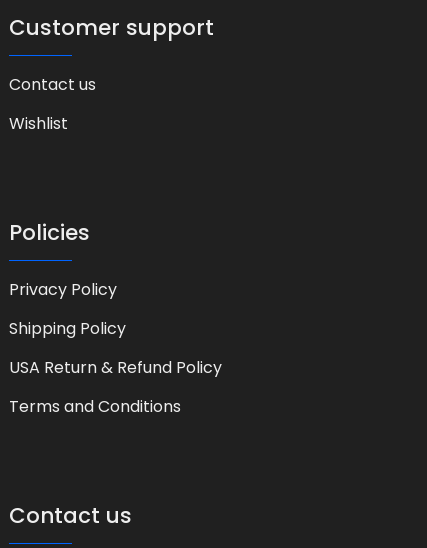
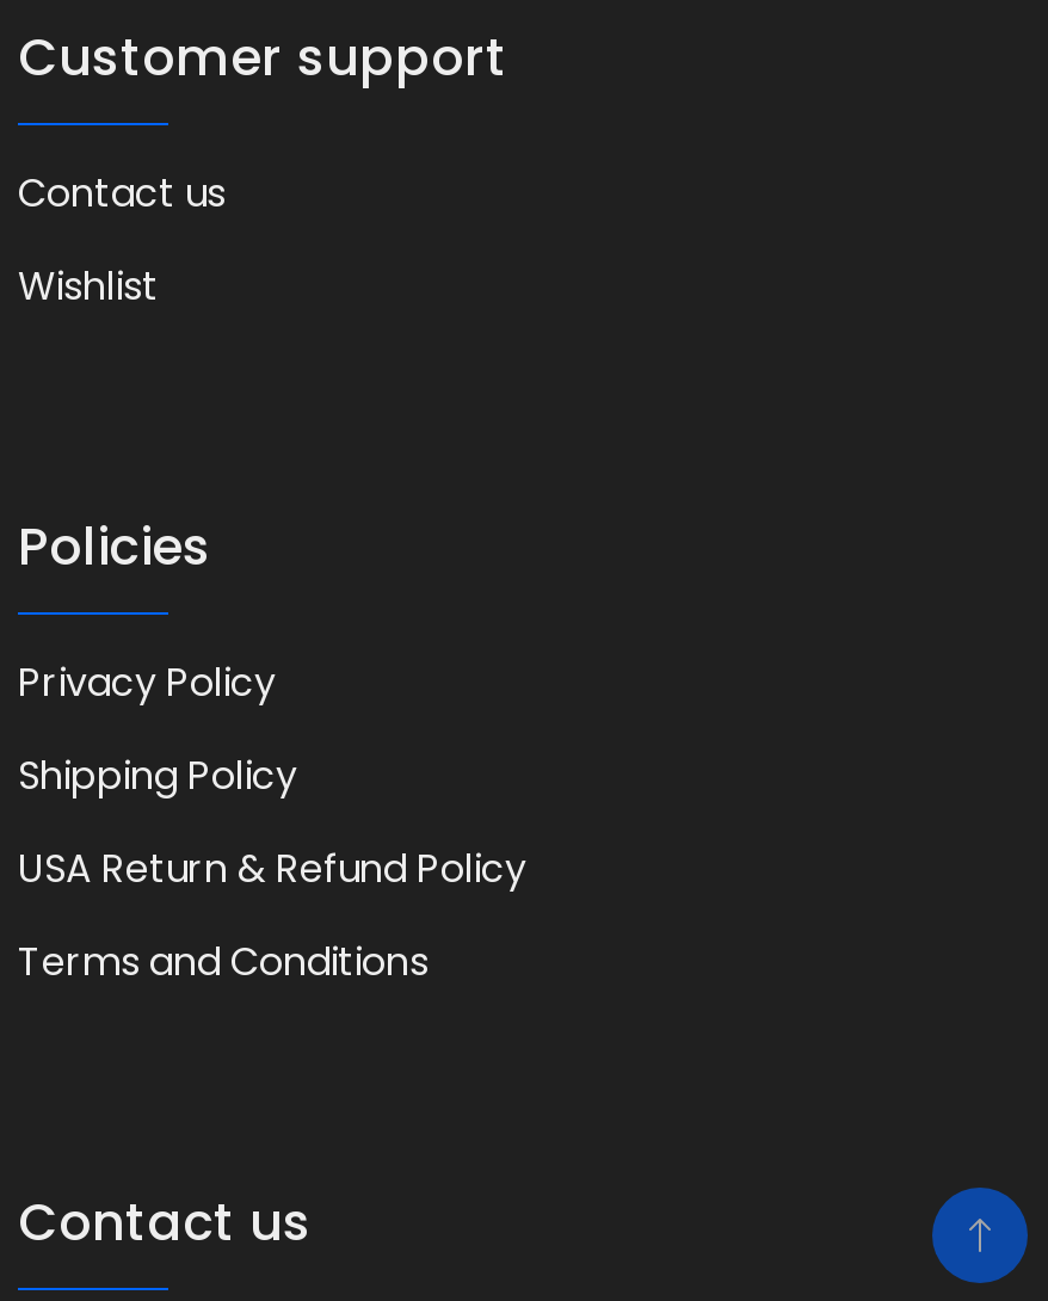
none -> [930,1185,1030,1285] [image]

